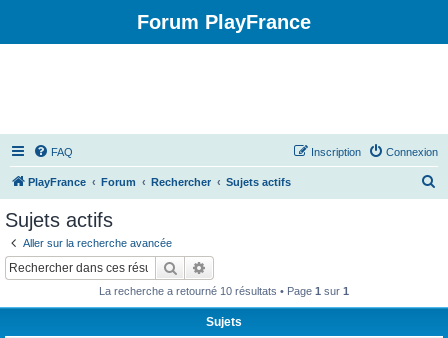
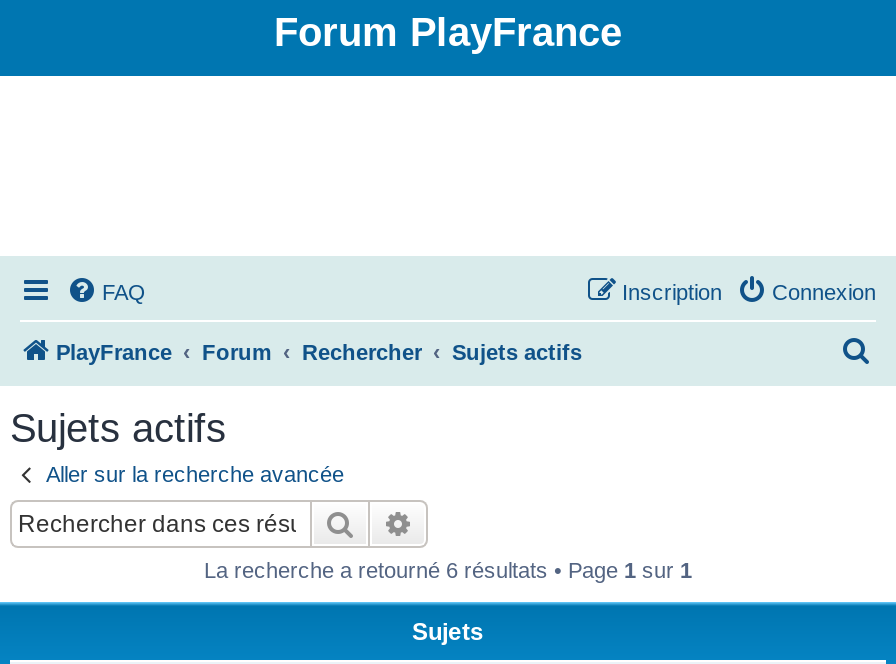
[99,284,349,296] La recherche a retourné 10 résultats • Page 1 sur 1 -> [204,557,692,581] La recherche a retourné 6 résultats • Page 1 sur 1

